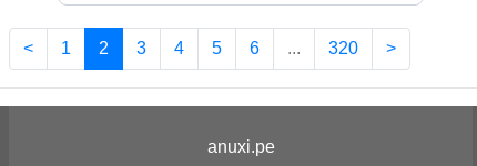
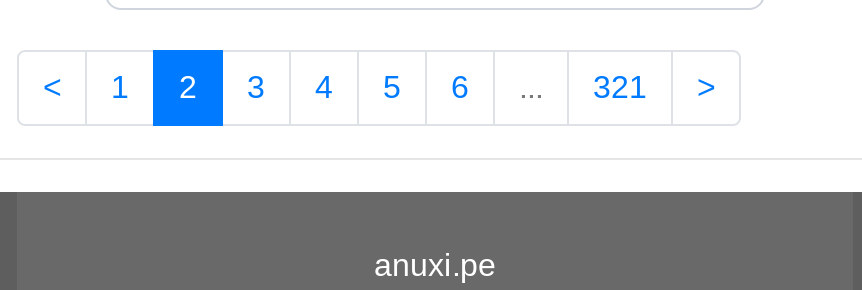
[328,38,358,57] 320 -> [593,69,647,103] 321

